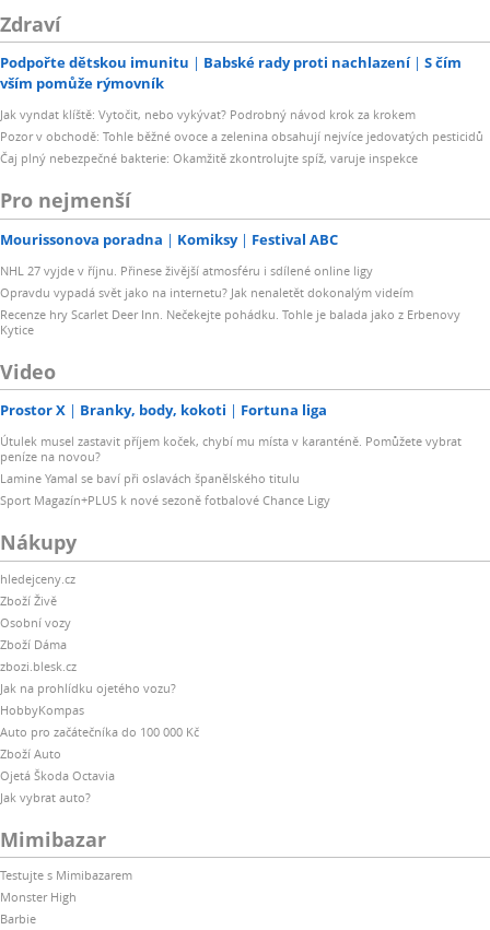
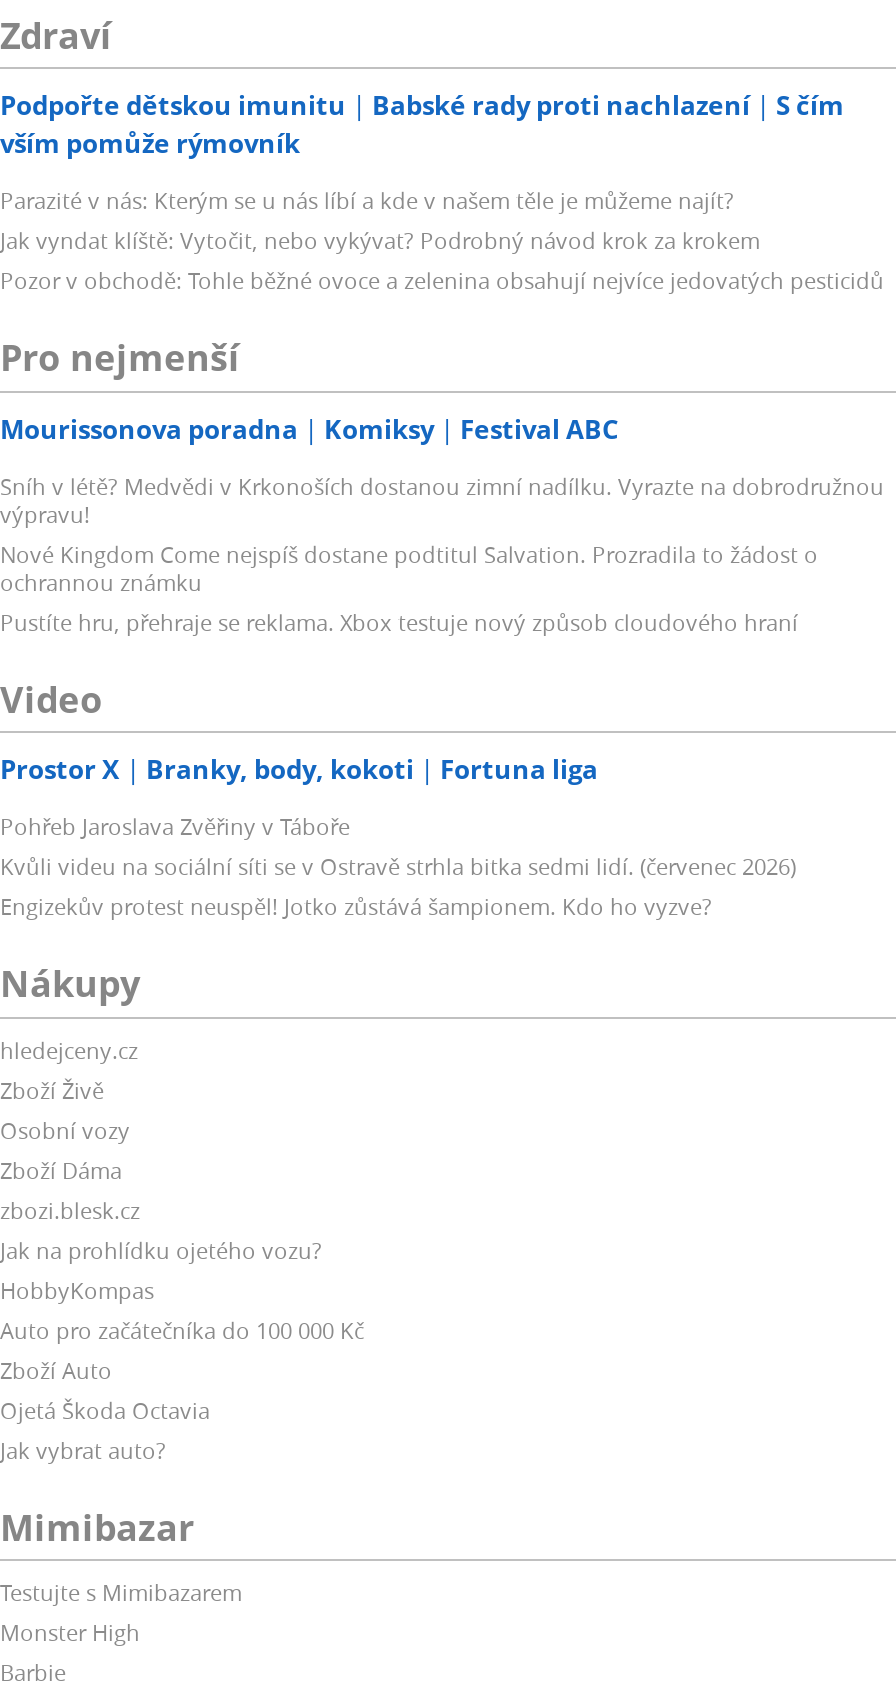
none -> [0,186,734,216] Parazité v nás: Kterým se u nás líbí a kde v našem těle je můžeme najít?
moved [0,106,483,145] -> [0,226,884,296]: Jak vyndat klíště: Vytočit, nebo vykývat? Podrobný návod krok za krokem | Pozor v obchodě: Tohle běžné ovoce a zelenina obsahují nejvíce jedovatých pesticidů
[0,150,418,166] Čaj plný nebezpečné bakterie: Okamžitě zkontrolujte spíž, varuje inspekce -> none
[0,262,460,337] NHL 27 vyjde v říjnu. Přinese živější atmosféru i sdílené online ligy | Opravdu vypadá svět jako na internetu? Jak nenaletět dokonalým videím | Recenze hry Scarlet Deer Inn. Nečekejte pohádku. Tohle je balada jako z Erbenovy | Kytice -> [0,471,884,637] Sníh v létě? Medvědi v Krkonoších dostanou zimní nadílku. Vyrazte na dobrodružnou | výpravu! | Nové Kingdom Come nejspíš dostane podtitul Salvation. Prozradila to žádost o | ochrannou známku | Pustíte hru, přehraje se reklama. Xbox testuje nový způsob cloudového hraní
[0,433,462,508] Útulek musel zastavit příjem koček, chybí mu místa v karanténě. Pomůžete vybrat | peníze na novou? | Lamine Yamal se baví při oslavách španělského titulu | Sport Magazín+PLUS k nové sezoně fotbalové Chance Ligy -> [0,812,796,922] Pohřeb Jaroslava Zvěřiny v Táboře | Kvůli videu na sociální síti se v Ostravě strhla bitka sedmi lidí. (červenec 2026) | Engizekův protest neuspěl! Jotko zůstává šampionem. Kdo ho vyzve?

